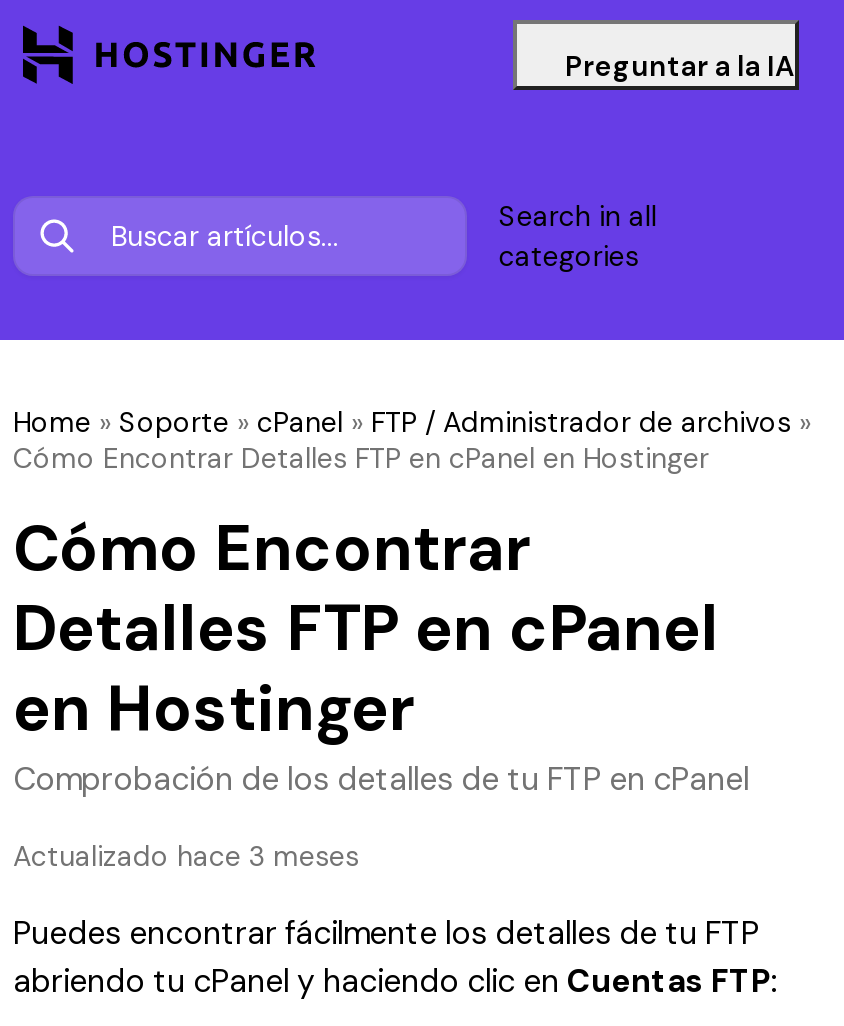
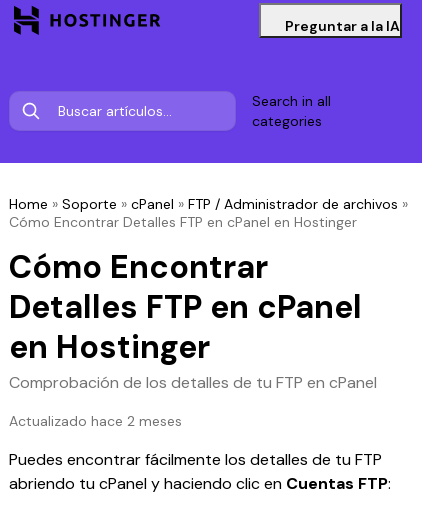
[13,838,359,874] Actualizado hace 3 meses -> [9,412,182,430] Actualizado hace 2 meses

